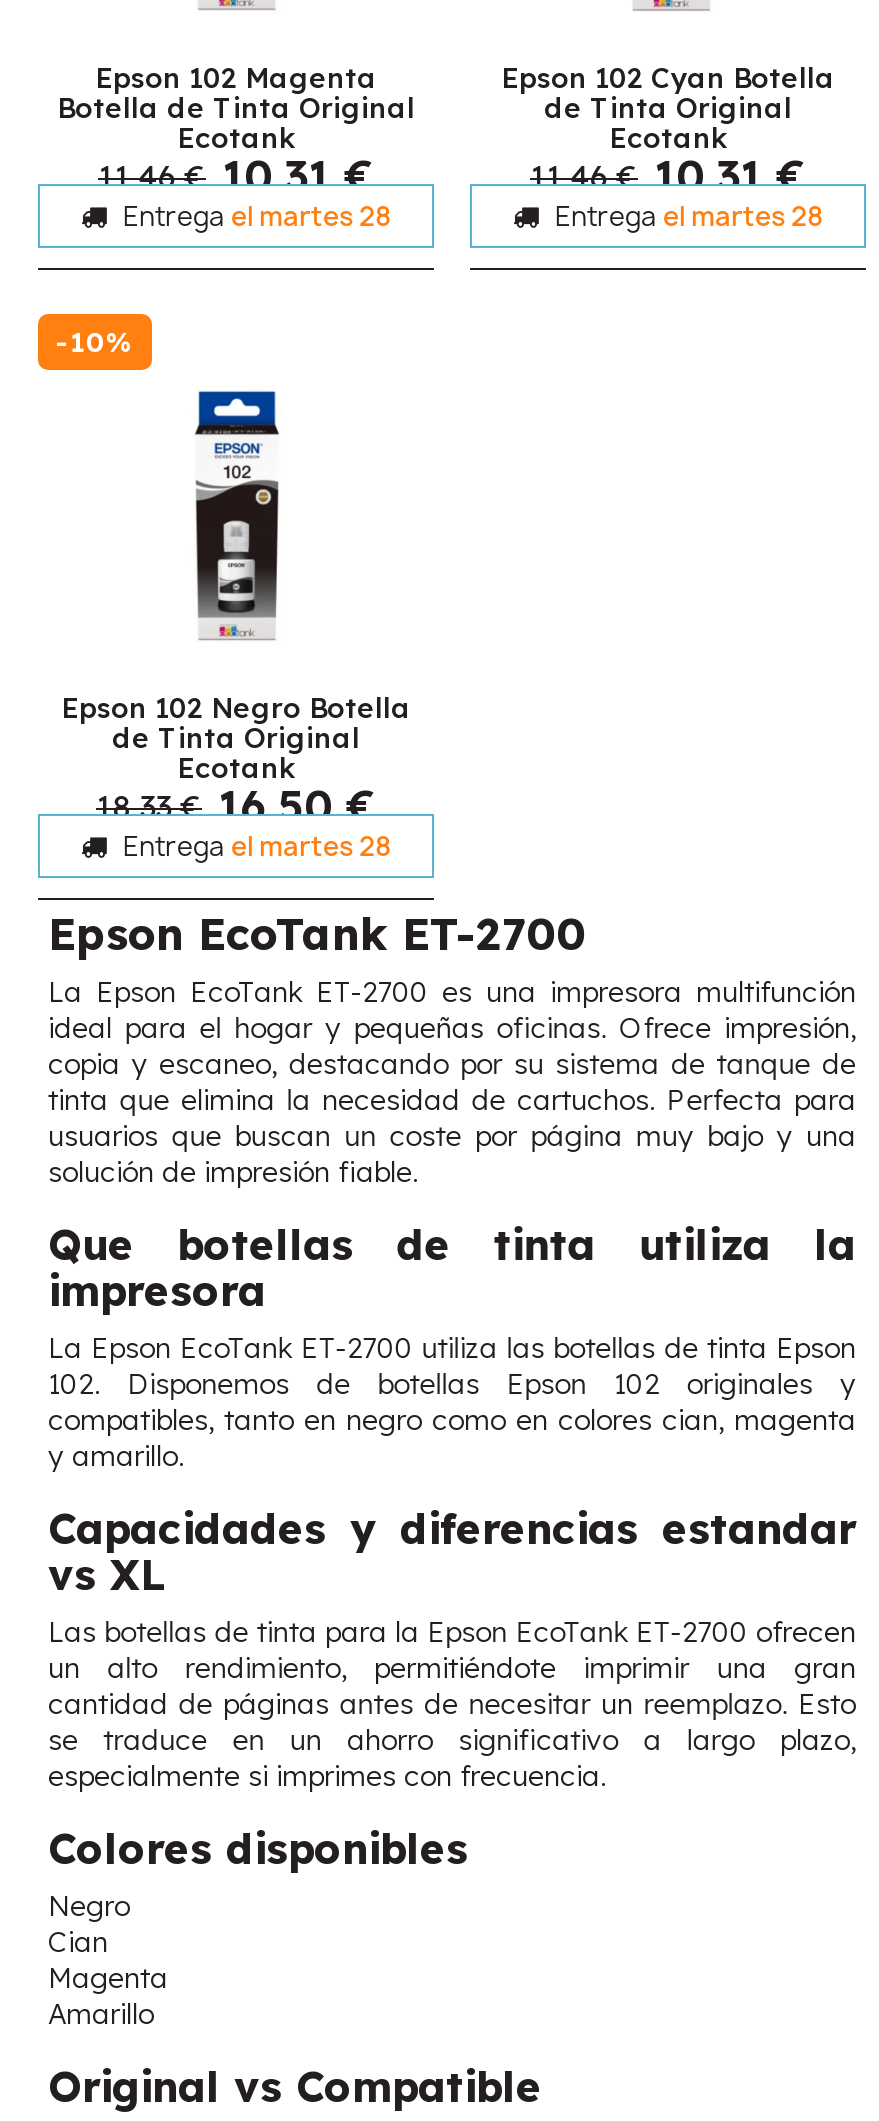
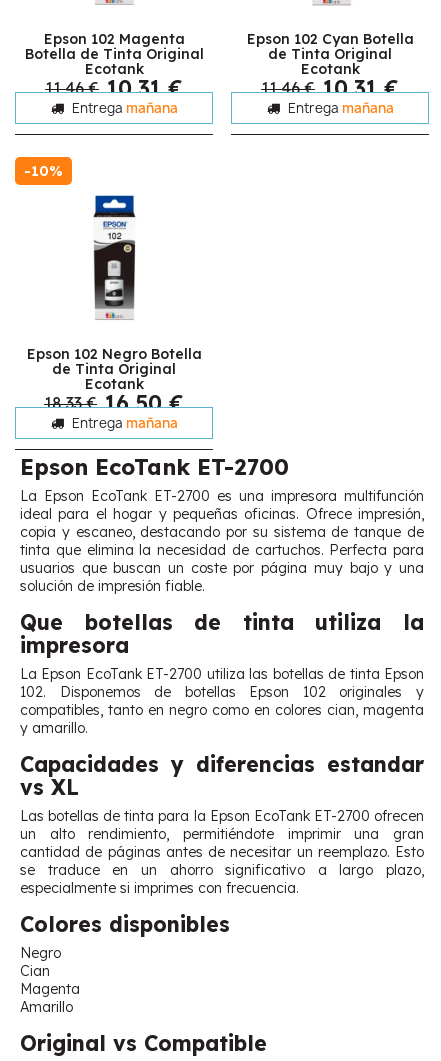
[117,198,391,234] Entrega el martes 28 -> [68,99,177,117] Entrega mañana
[549,198,823,234] Entrega el martes 28 -> [284,99,393,117] Entrega mañana
[117,828,391,864] Entrega el martes 28 -> [68,414,177,432] Entrega mañana

